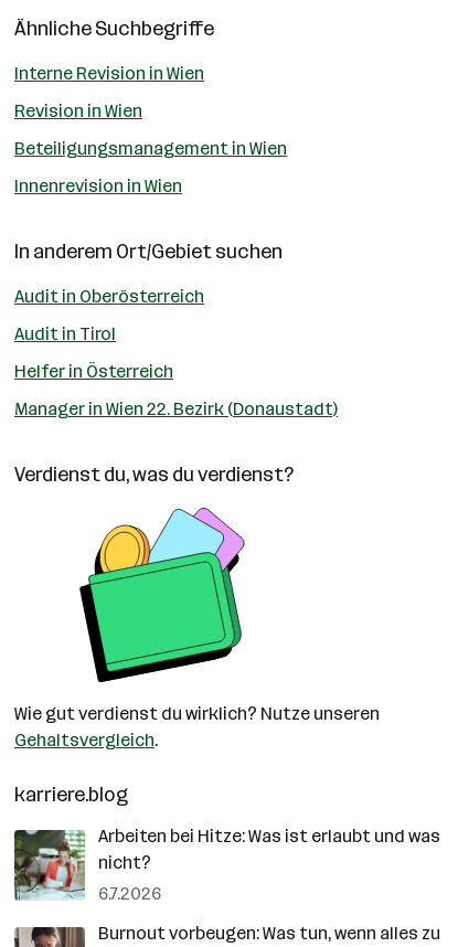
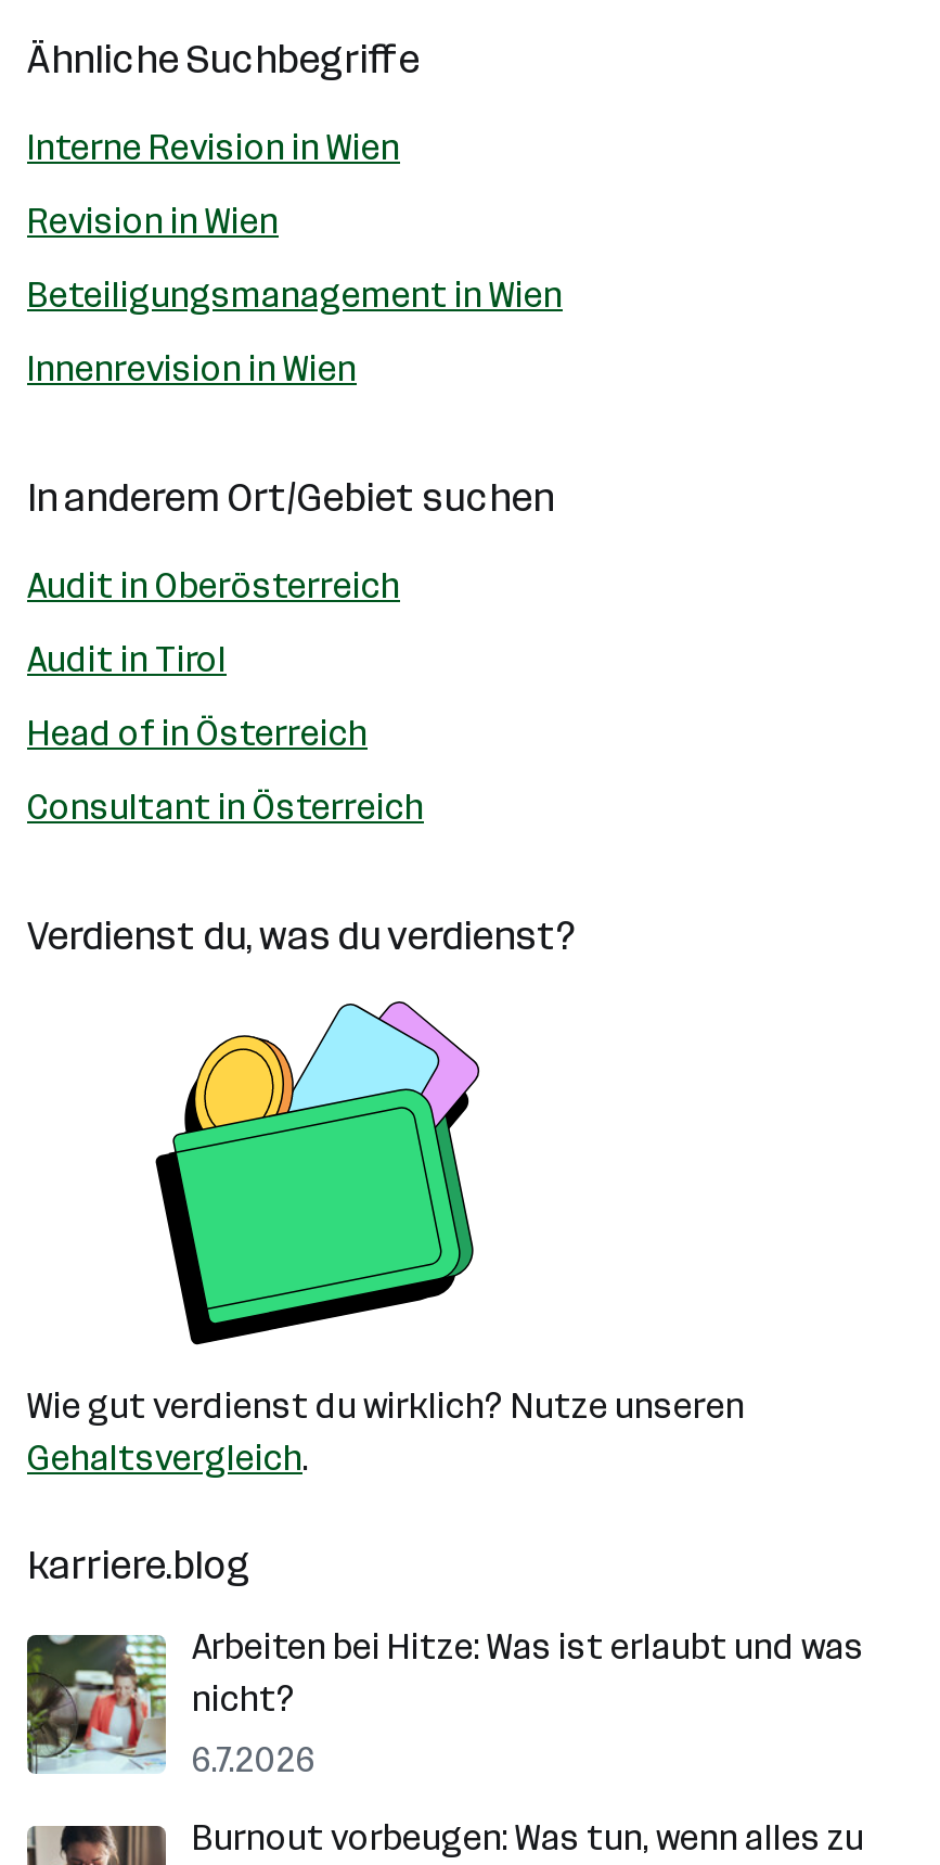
[14,361,173,382] Helfer in Österreich -> [27,713,368,754] Head of in Österreich
[14,398,338,419] Manager in Wien 22. Bezirk (Donaustadt) -> [27,787,424,828] Consultant in Österreich

